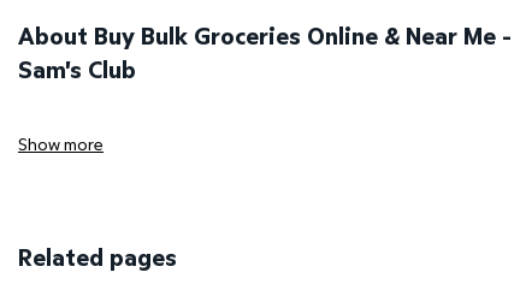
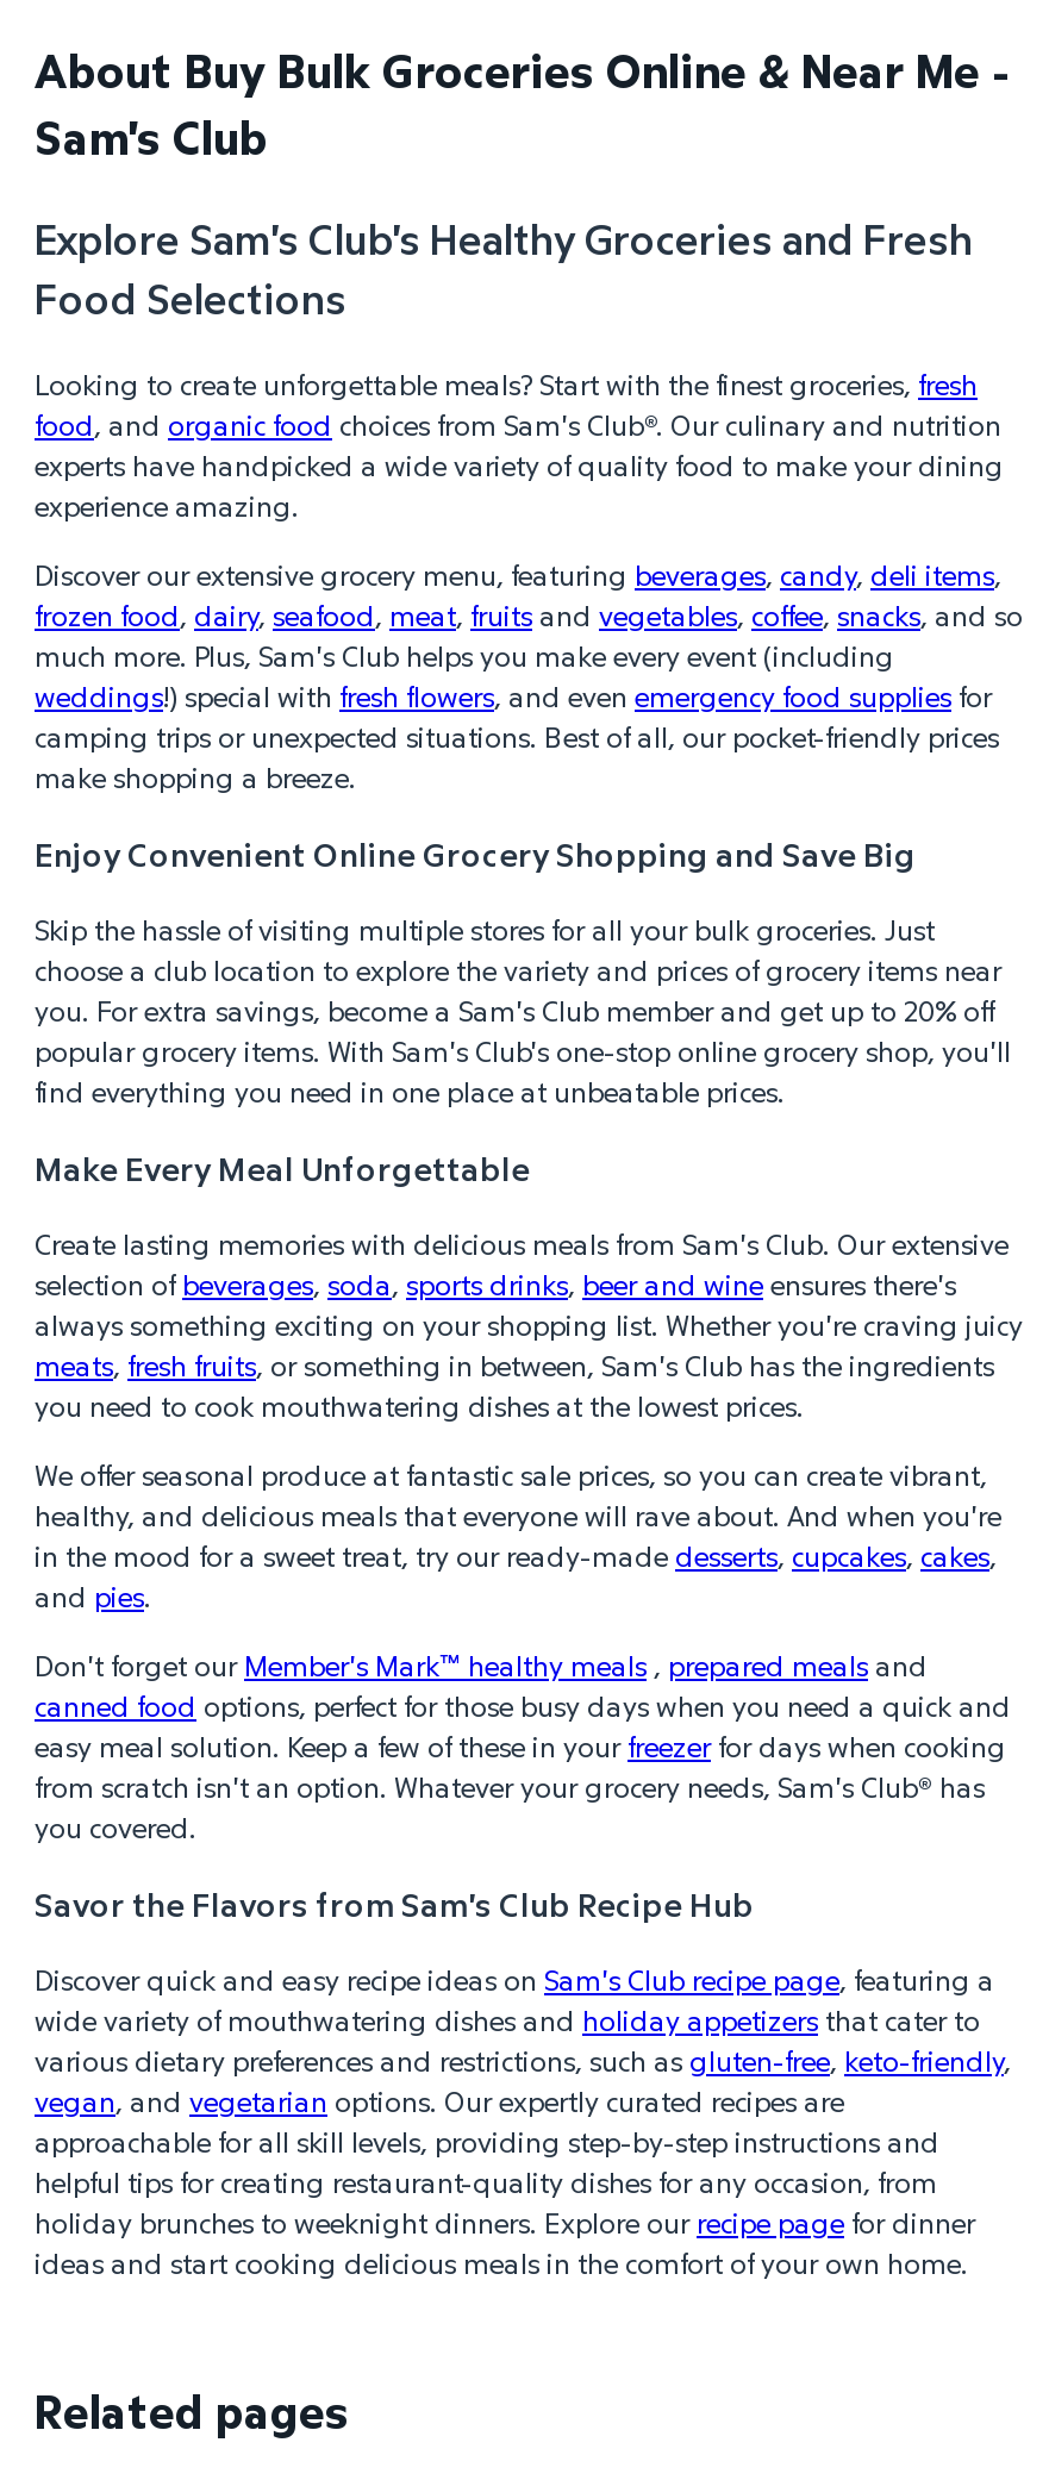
[18,132,104,155] Show more -> [35,209,1023,2284] Explore Sam's Club's Healthy Groceries and Fresh | Food Selections | Looking to create unforgettable meals? Start with the finest groceries, fresh | food, and organic food choices from Sam's Club®. Our culinary and nutrition | experts have handpicked a wide variety of quality food to make your dining | experience amazing. | Discover our extensive grocery menu, featuring beverages, candy, deli items, | frozen food, dairy, seafood, meat, fruits and vegetables, coffee, snacks, and so | much more. Plus, Sam's Club helps you make every event (including | weddings!) special with fresh flowers, and even emergency food supplies for | camping trips or unexpected situations. Best of all, our pocket-friendly prices | make shopping a breeze. | Enjoy Convenient Online Grocery Shopping and Save Big | Skip the hassle of visiting multiple stores for all your bulk groceries. Just | choose a club location to explore the variety and prices of grocery items near | you. For extra savings, become a Sam's Club member and get up to 20% off | popular grocery items. With Sam's Club's one-stop online grocery shop, you'll | find everything you need in one place at unbeatable prices. | Make Every Meal Unforgettable | Create lasting memories with delicious meals from Sam's Club. Our extensive | selection of beverages, soda, sports drinks, beer and wine ensures there's | always something exciting on your shopping list. Whether you're craving juicy | meats, fresh fruits, or something in between, Sam's Club has the ingredients | you need to cook mouthwatering dishes at the lowest prices. | We offer seasonal produce at fantastic sale prices, so you can create vibrant, | healthy, and delicious meals that everyone will rave about. And when you're | in the mood for a sweet treat, try our ready-made desserts, cupcakes, cakes, | and pies. | Don't forget our Member's Mark™ healthy meals, prepared meals and | canned food options, perfect for those busy days when you need a quick and | easy meal solution. Keep a few of these in your freezer for days when cooking | from scratch isn't an option. Whatever your grocery needs, Sam's Club® has | you covered. | Savor the Flavors from Sam's Club Recipe Hub | Discover quick and easy recipe ideas on Sam's Club recipe page, featuring a | wide variety of mouthwatering dishes and holiday appetizers that cater to | various dietary preferences and restrictions, such as gluten-free, keto-friendly, | vegan, and vegetarian options. Our expertly curated recipes are | approachable for all skill levels, providing step-by-step instructions and | helpful tips for creating restaurant-quality dishes for any occasion, from | holiday brunches to weeknight dinners. Explore our recipe page for dinner | ideas and start cooking delicious meals in the comfort of your own home.

